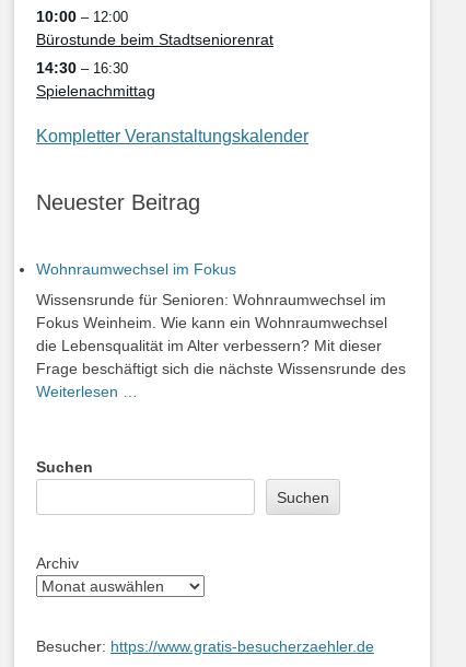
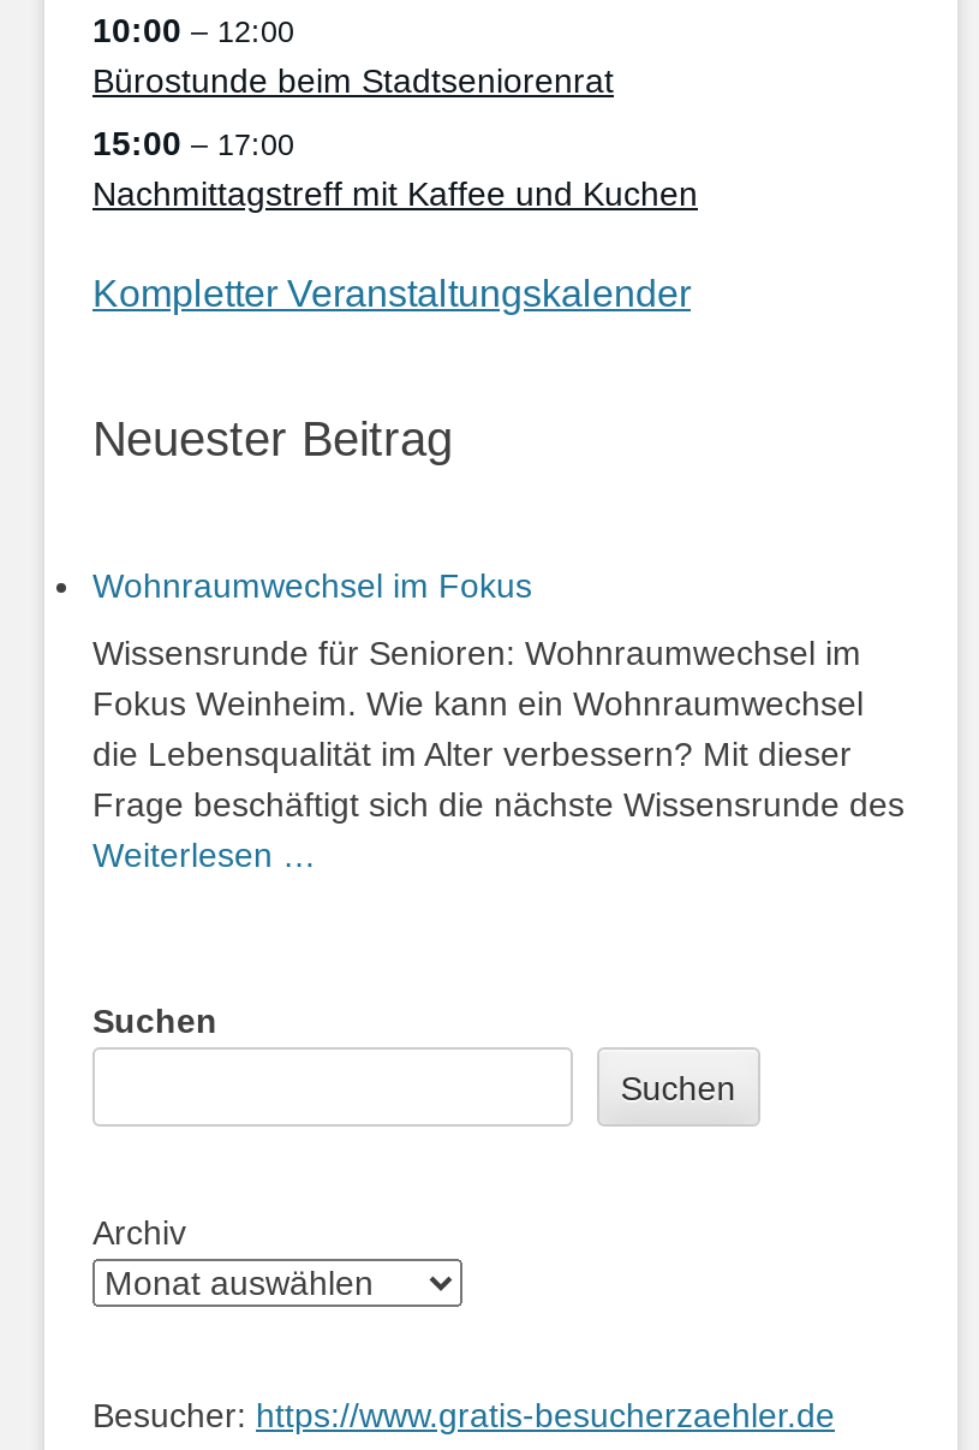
[36,59,155,100] 14:30 – 16:30 | Spielenachmittag -> [92,124,698,213] 15:00 – 17:00 | Nachmittagstreff mit Kaffee und Kuchen

